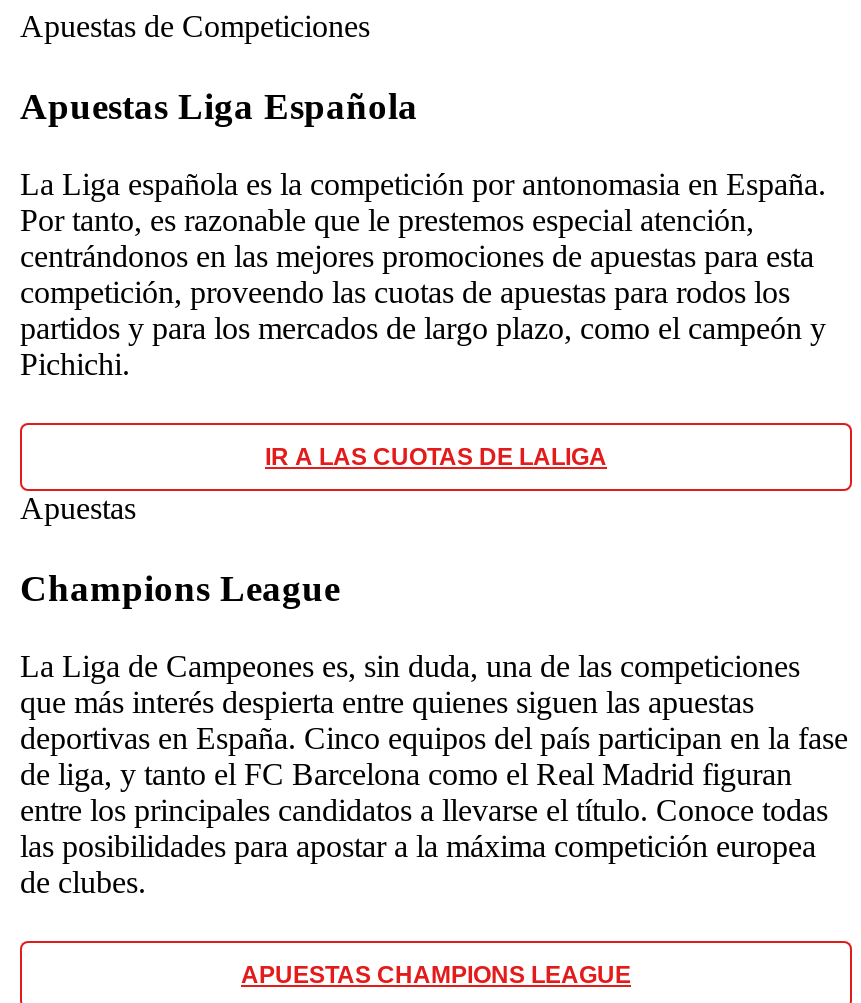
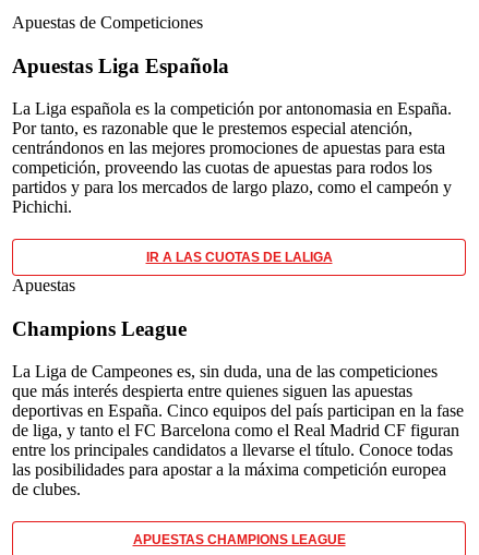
[20,757,792,791] de liga, y tanto el FC Barcelona como el Real Madrid figuran -> [12,421,459,439] de liga, y tanto el FC Barcelona como el Real Madrid CF figuran

